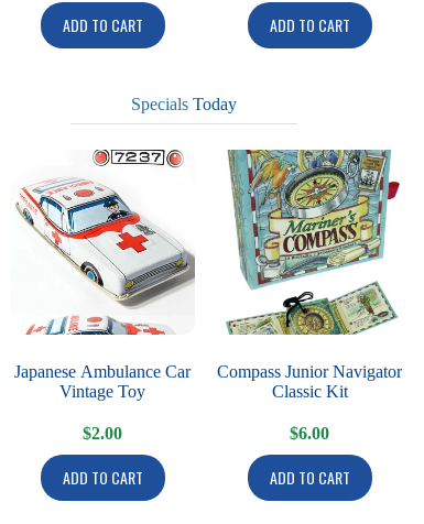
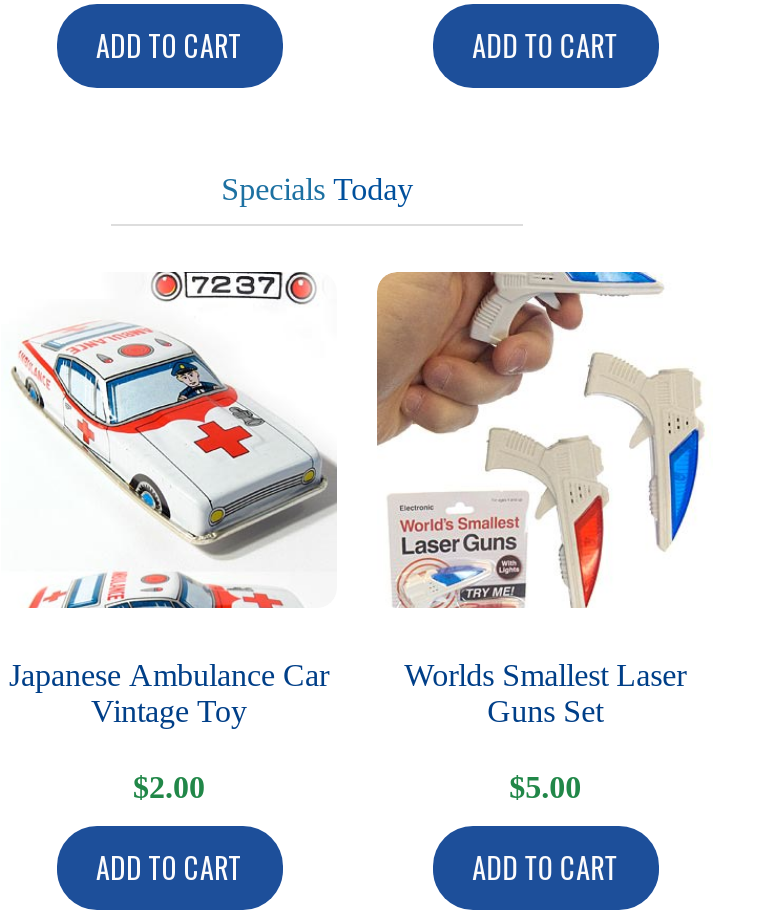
[217,149,402,400] [image] | Compass Junior Navigator | Classic Kit -> [375,270,709,728] [image] | Worlds Smallest Laser | Guns Set
[290,424,329,442] $6.00 -> [509,770,581,804] $5.00

